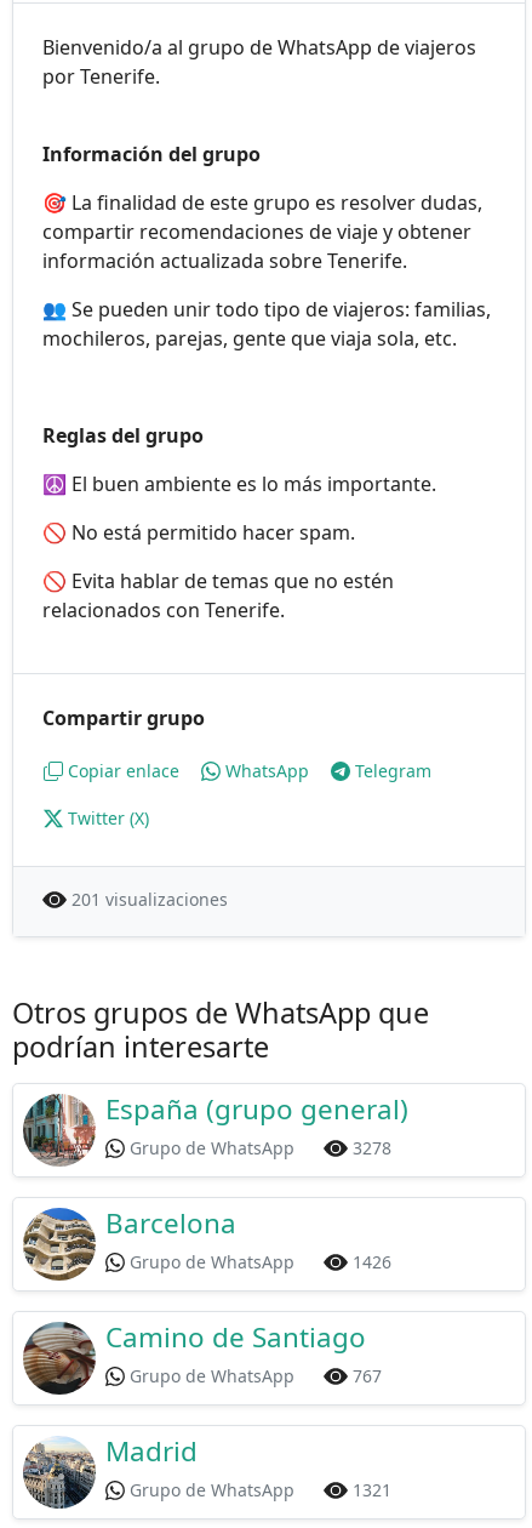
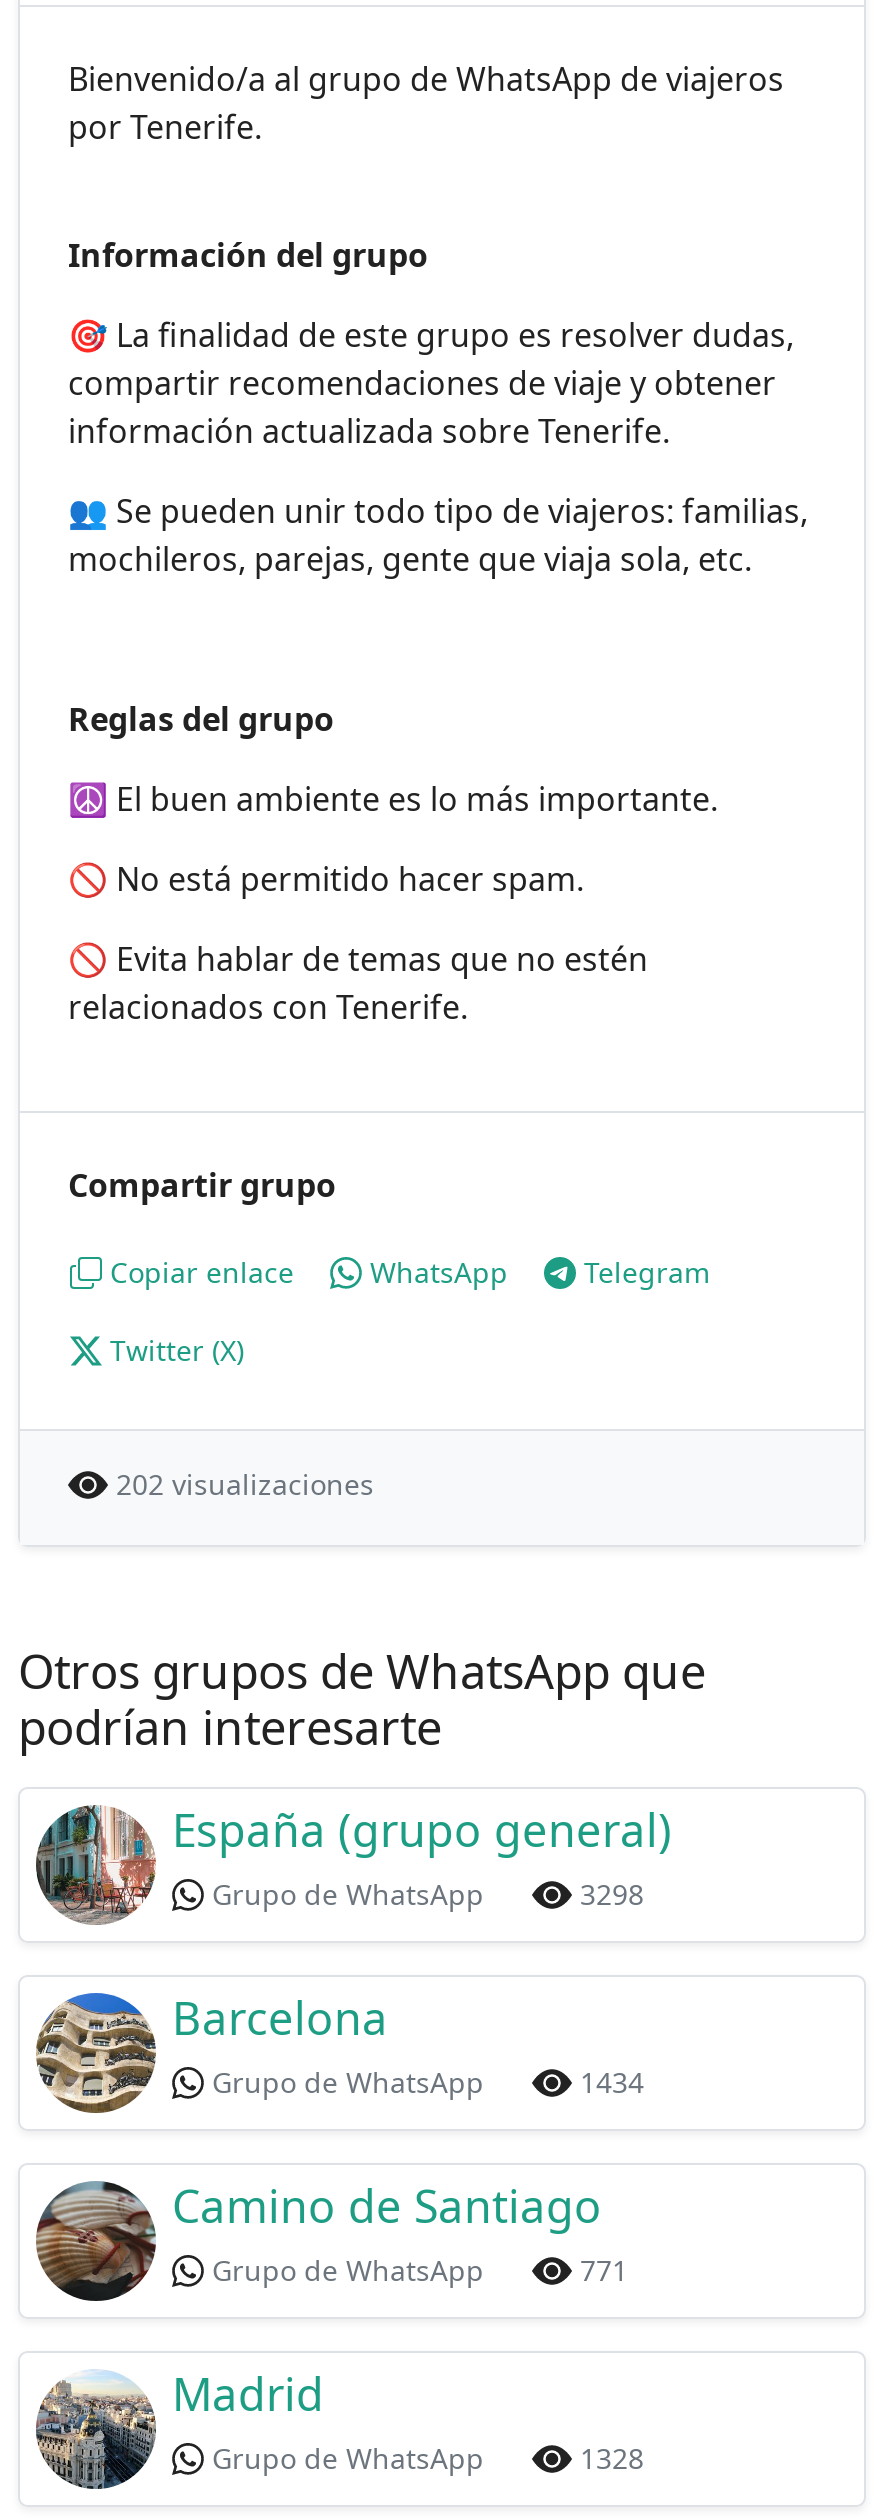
[71,888,228,911] 201 visualizaciones -> [116,1465,374,1503] 202 visualizaciones
[353,1136,391,1159] 3278 -> [580,1875,644,1913] 3298
[353,1250,391,1273] 1426 -> [580,2063,644,2101] 1434
[353,1364,382,1387] 767 -> [580,2251,628,2289] 771
[353,1478,391,1501] 1321 -> [580,2439,644,2477] 1328

